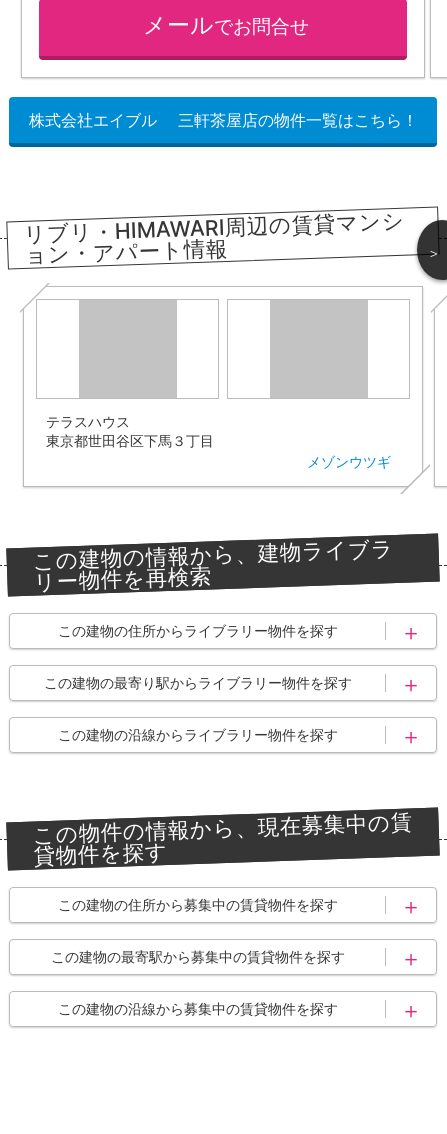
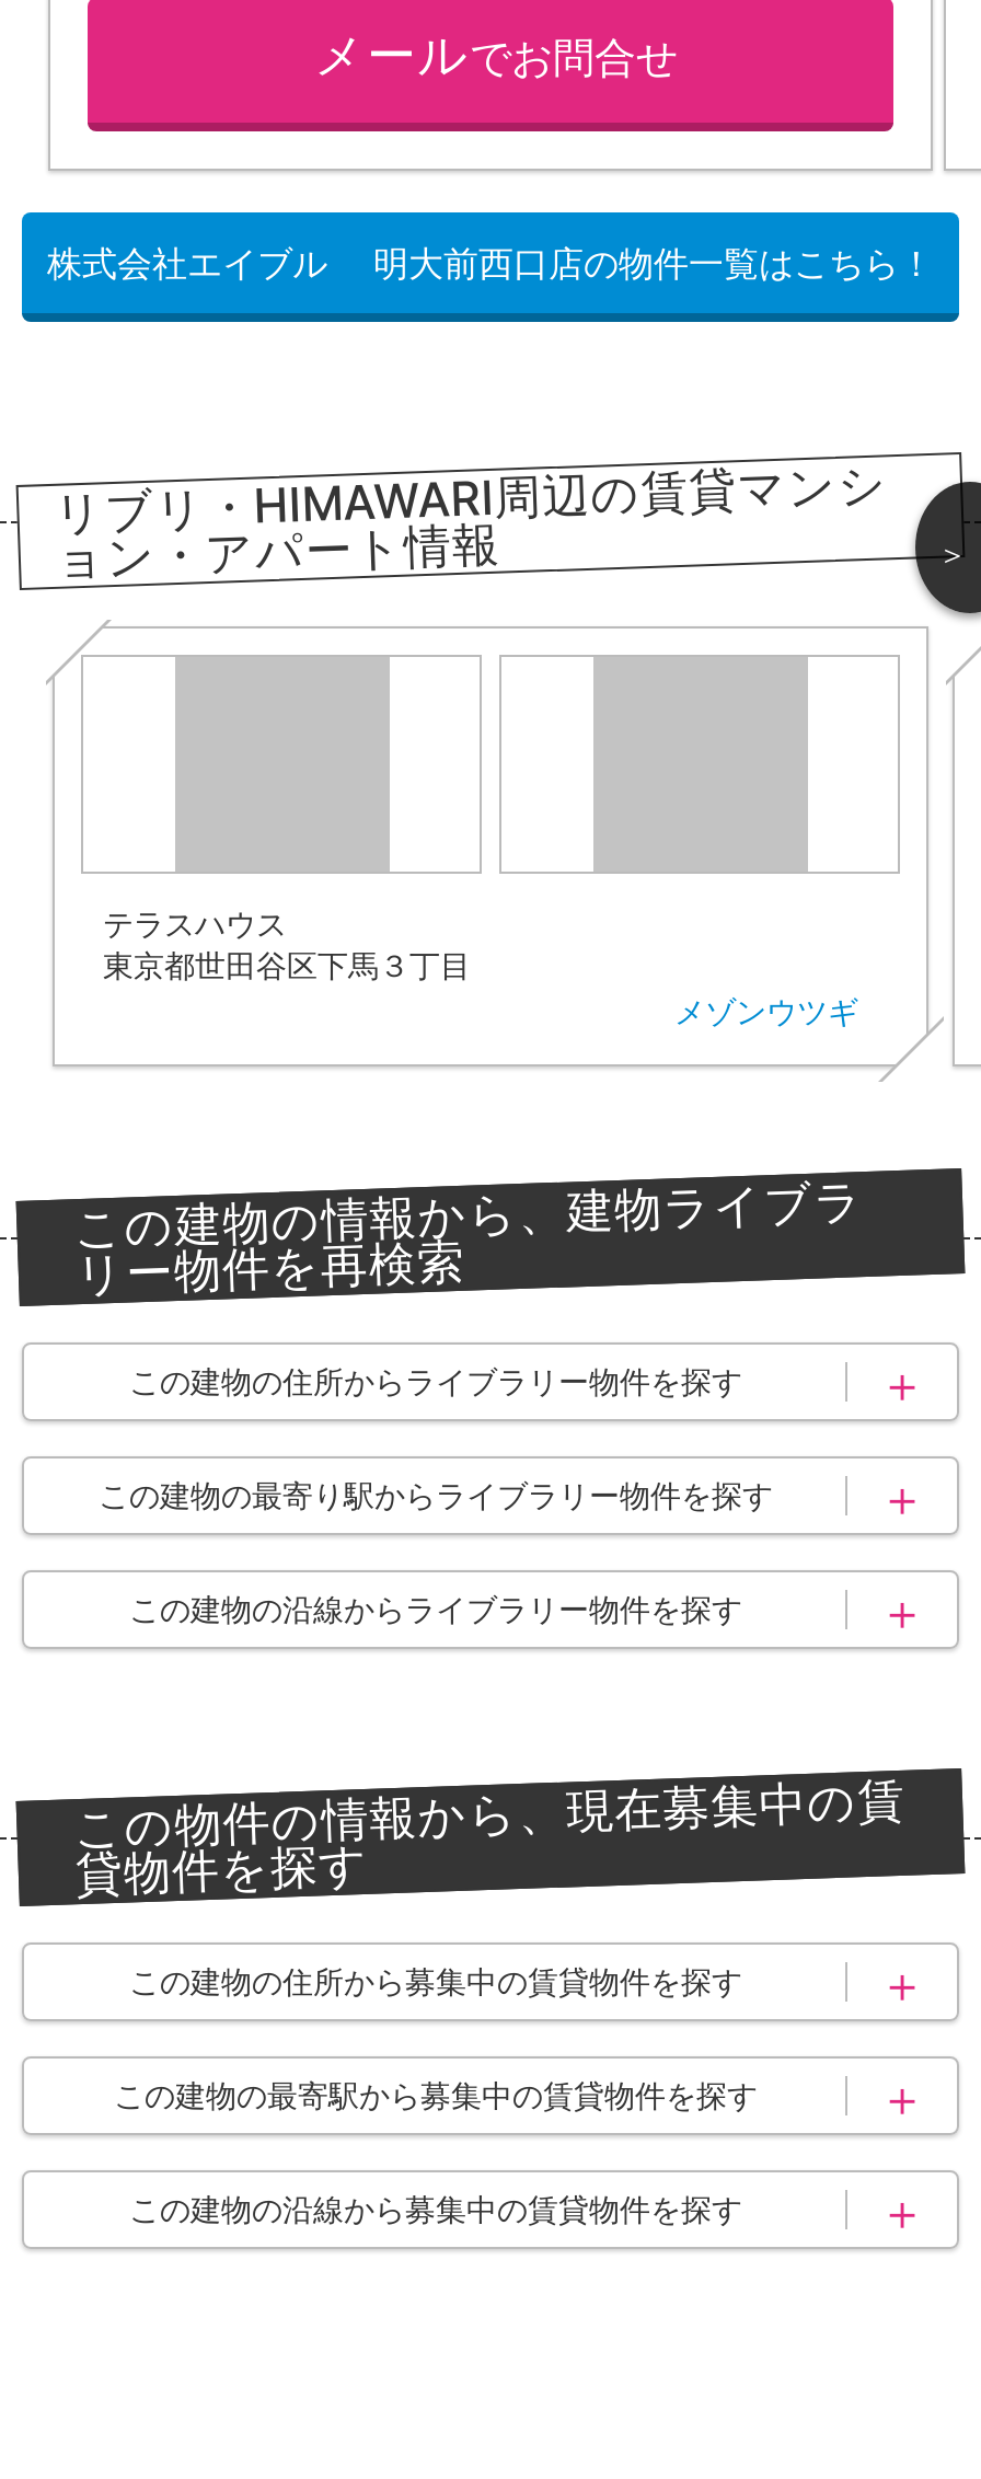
[28,110,417,130] 株式会社エイブル 三軒茶屋店の物件一覧はこちら！ -> [47,242,934,286] 株式会社エイブル 明大前西口店の物件一覧はこちら！

